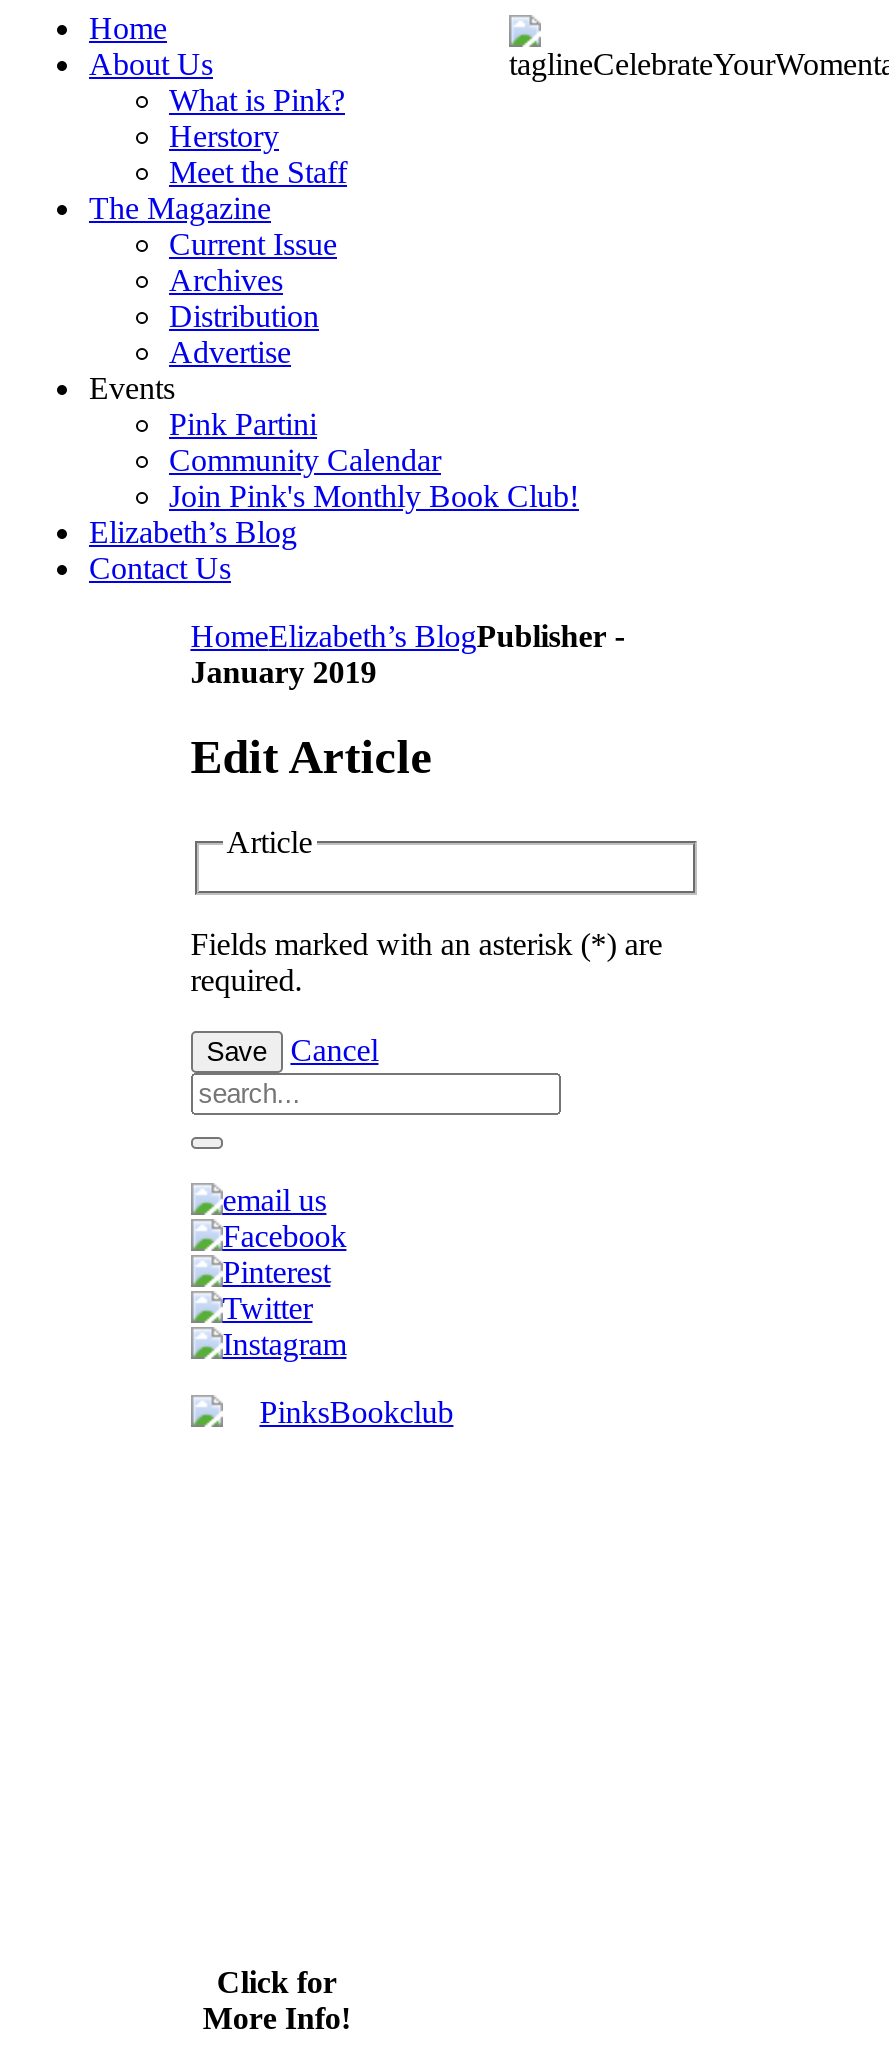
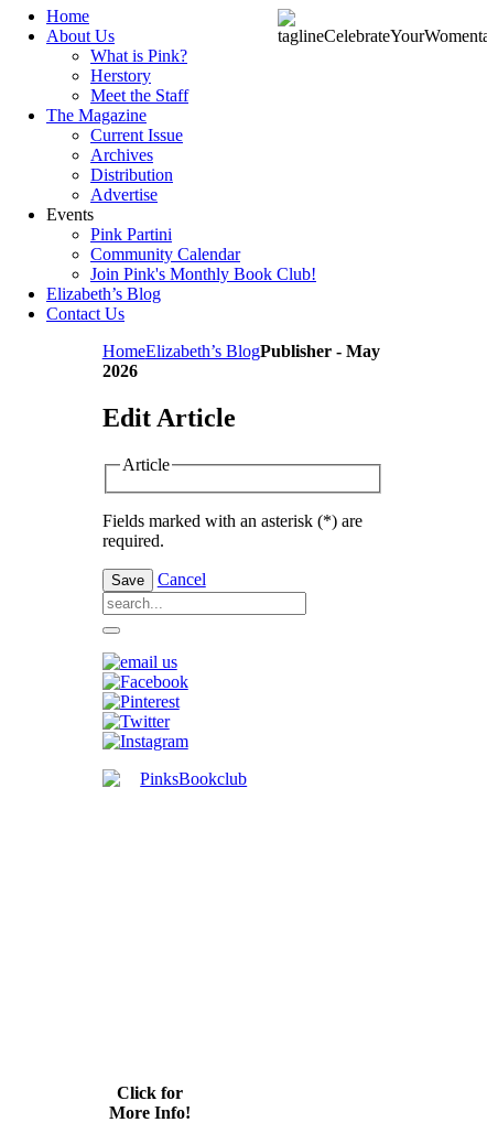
[190,619,624,689] HomeElizabeth’s BlogPublisher - | January 2019 -> [102,342,380,380] HomeElizabeth’s BlogPublisher - May | 2026

